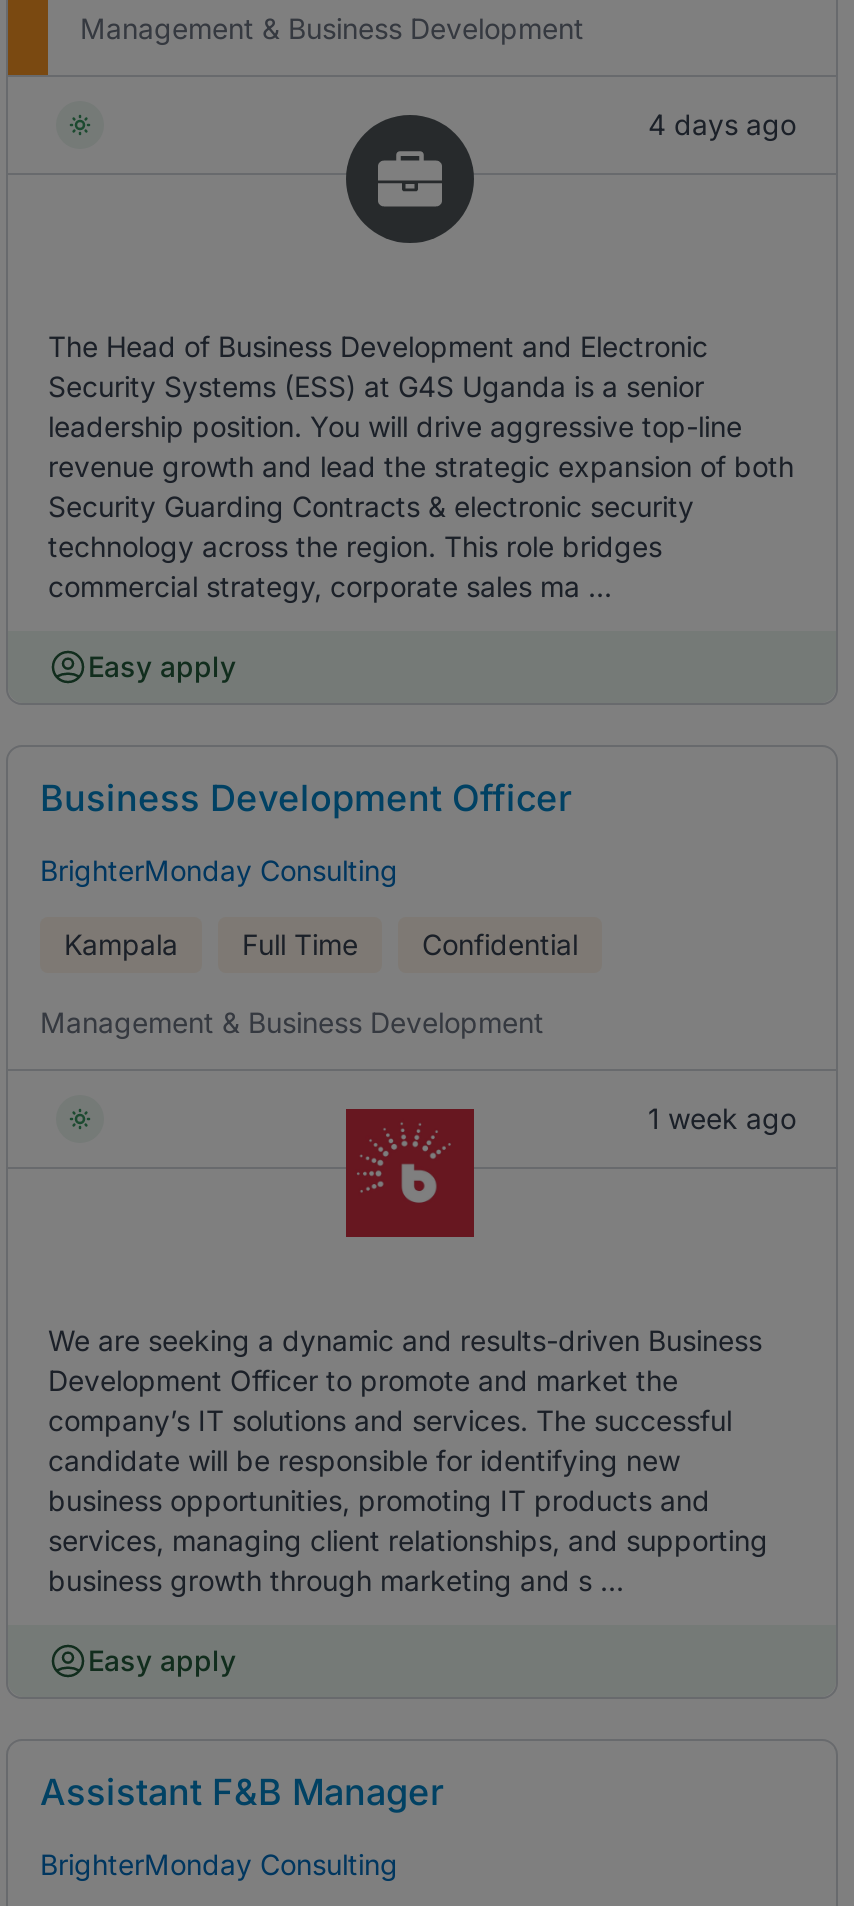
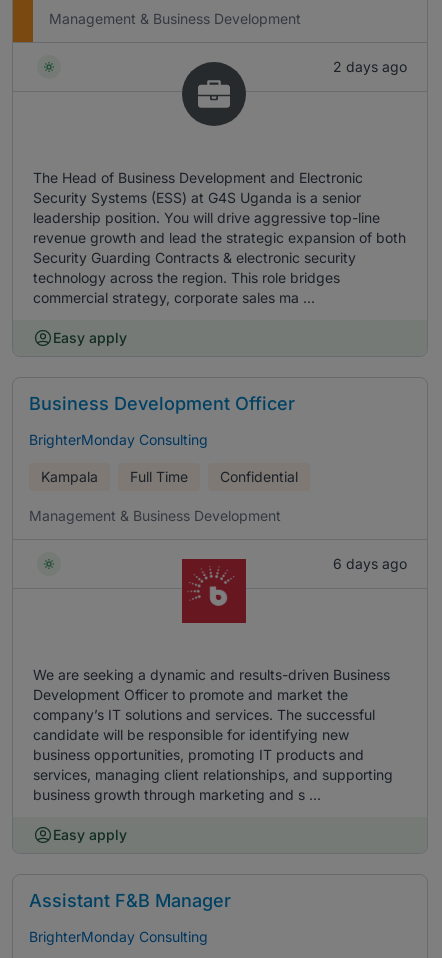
[648,107,796,141] 4 days ago -> [333,58,407,75] 2 days ago
[648,1101,796,1135] 1 week ago -> [333,555,407,572] 6 days ago

